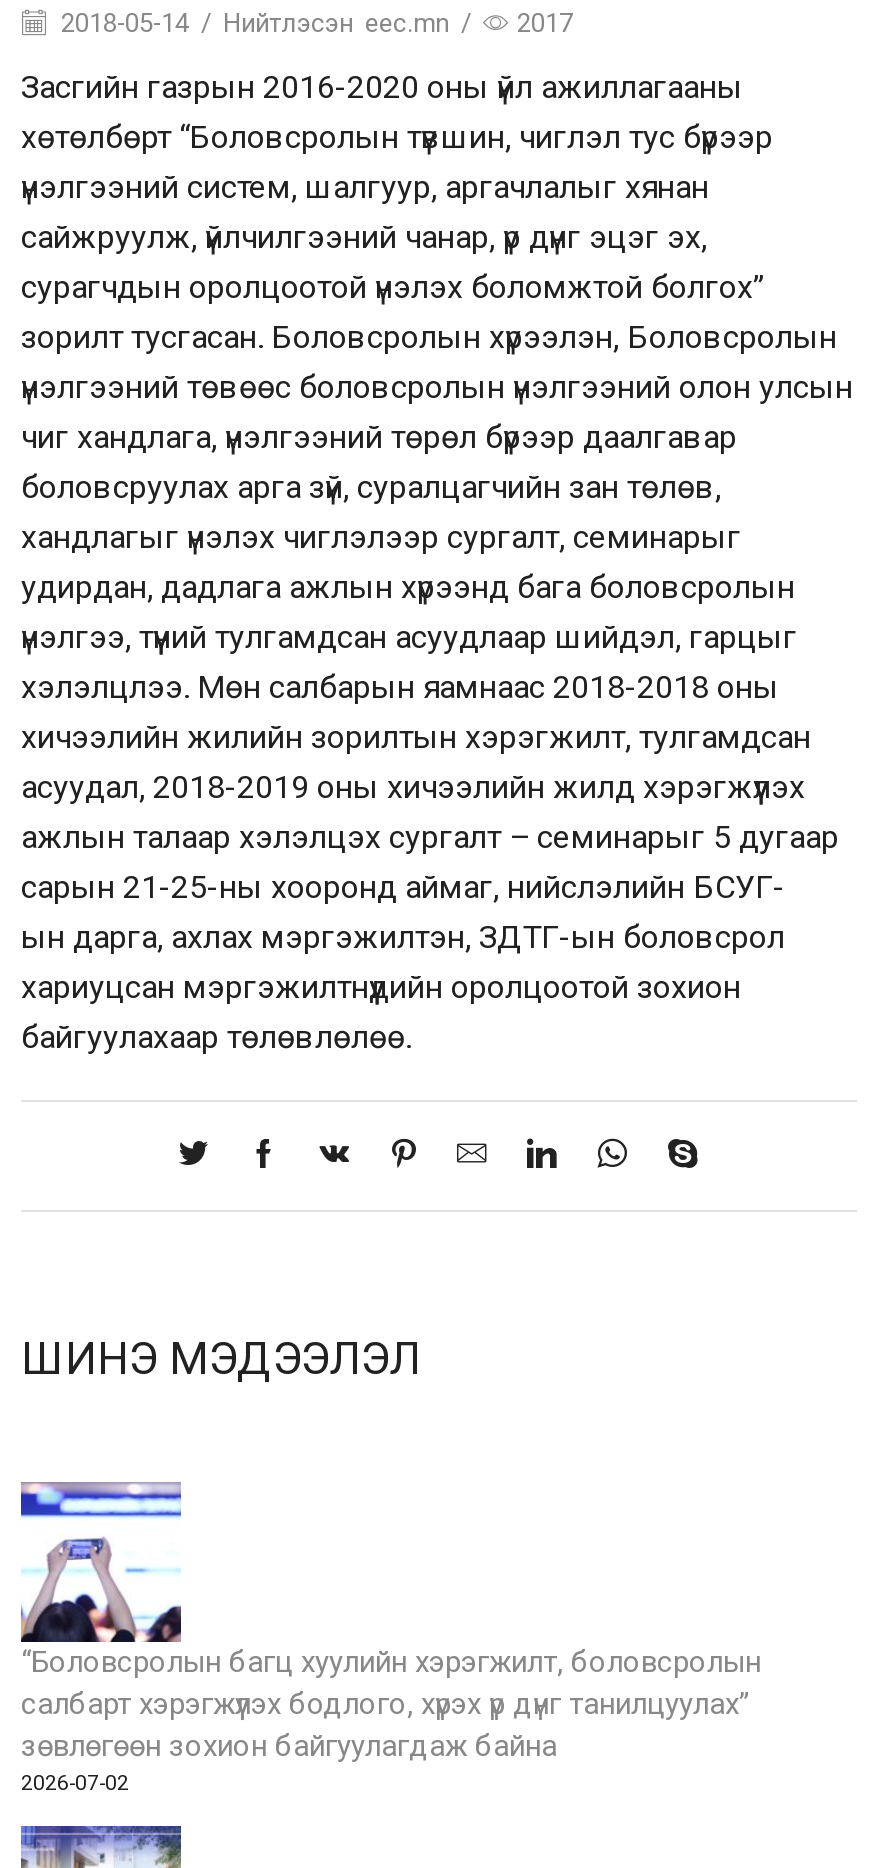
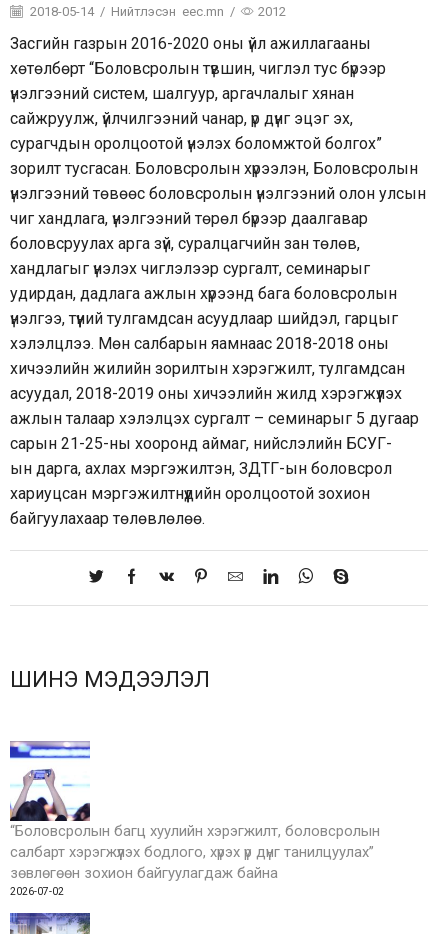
[517,8,573,38] 2017 -> [258,4,286,19] 2012

